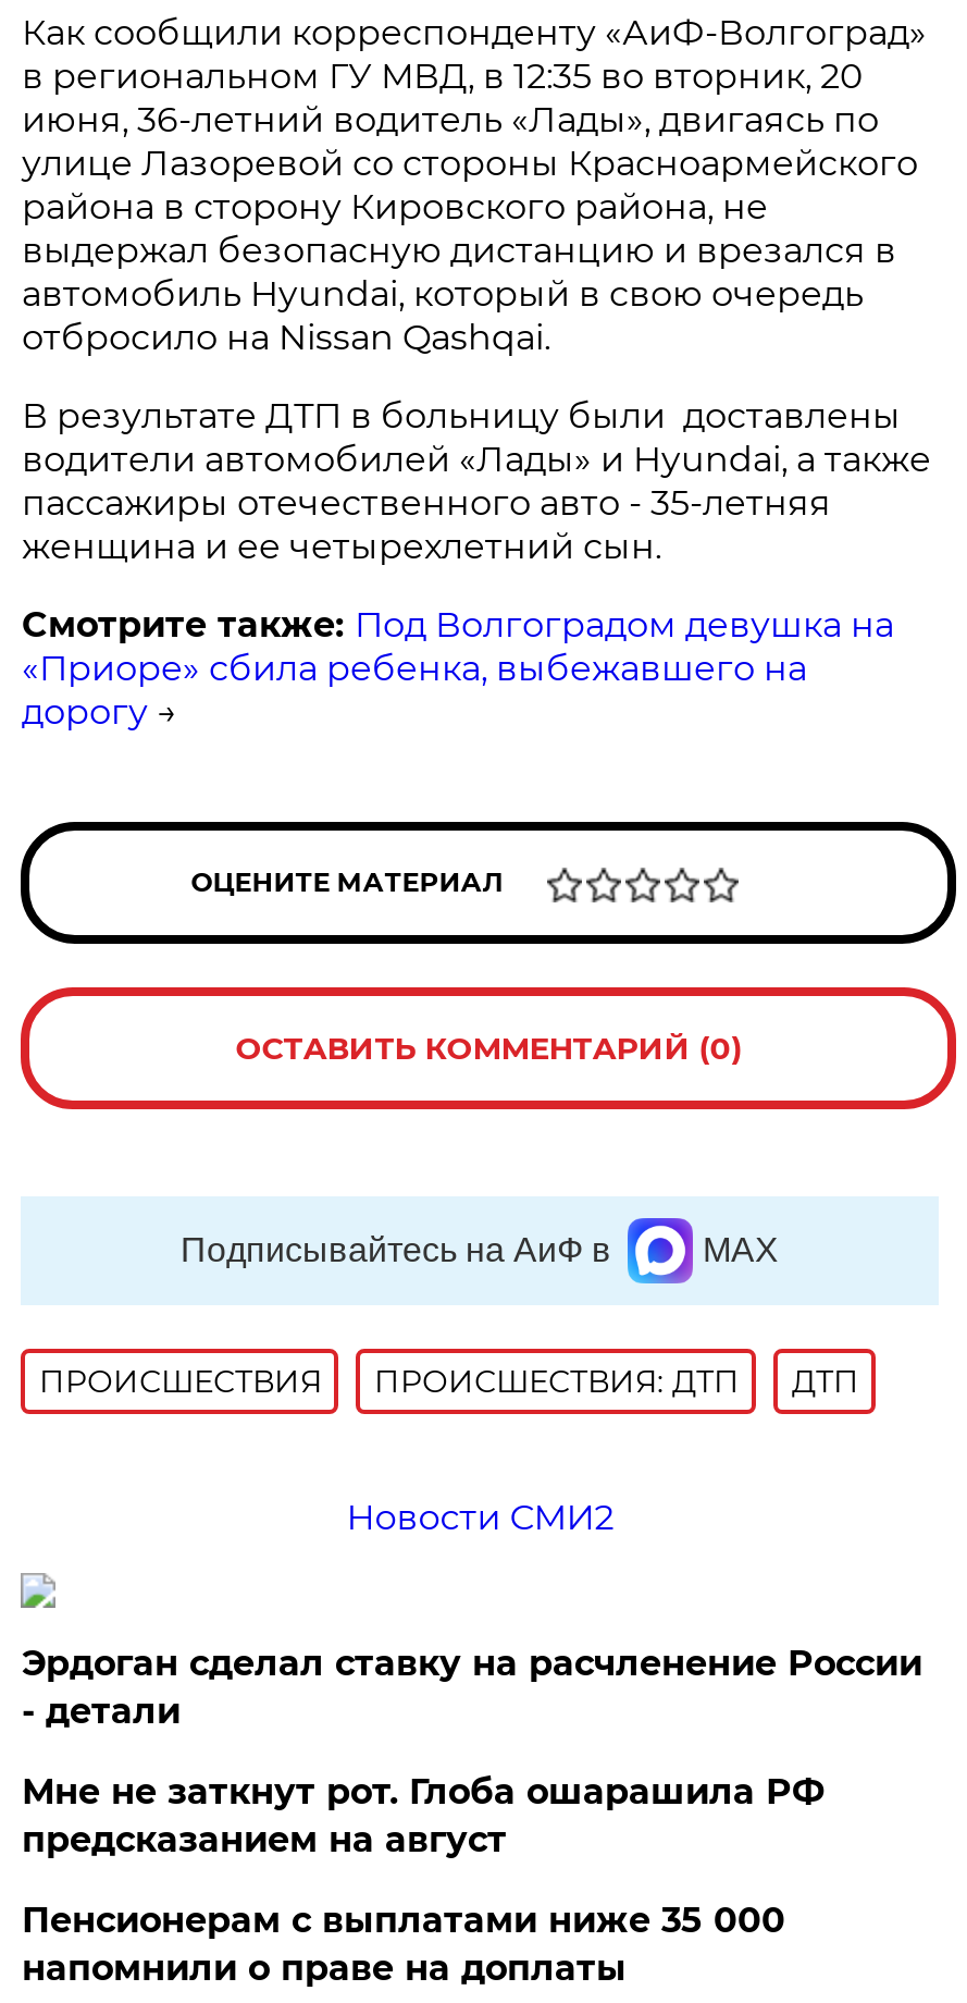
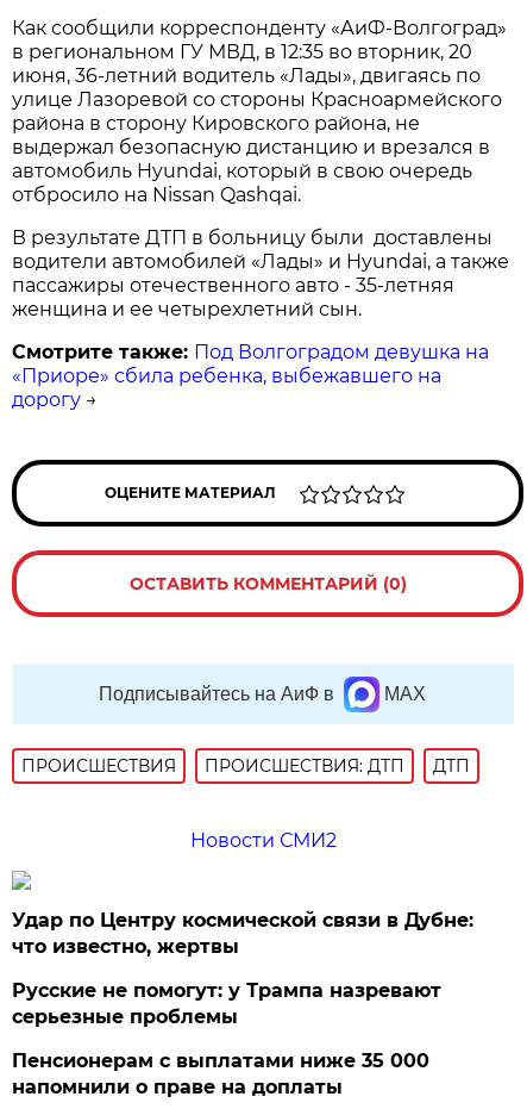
[22,1642,922,1732] Эрдоган сделал ставку на расчленение России | - детали -> [12,909,474,958] Удар по Центру космической связи в Дубне: | что известно, жертвы
[22,1771,824,1860] Мне не заткнут рот. Глоба ошарашила РФ | предсказанием на август -> [12,979,442,1028] Русские не помогут: у Трампа назревают | серьезные проблемы

